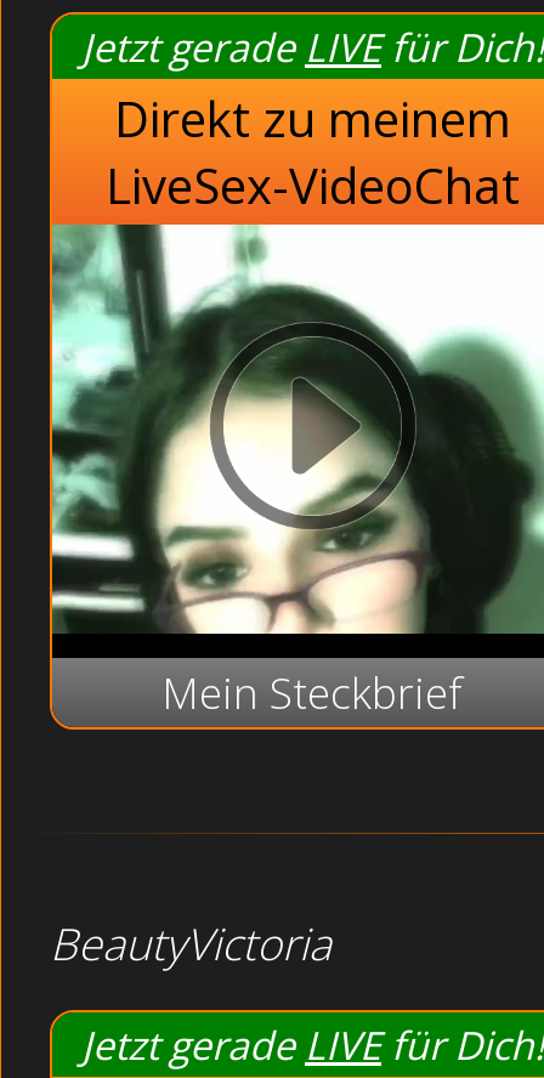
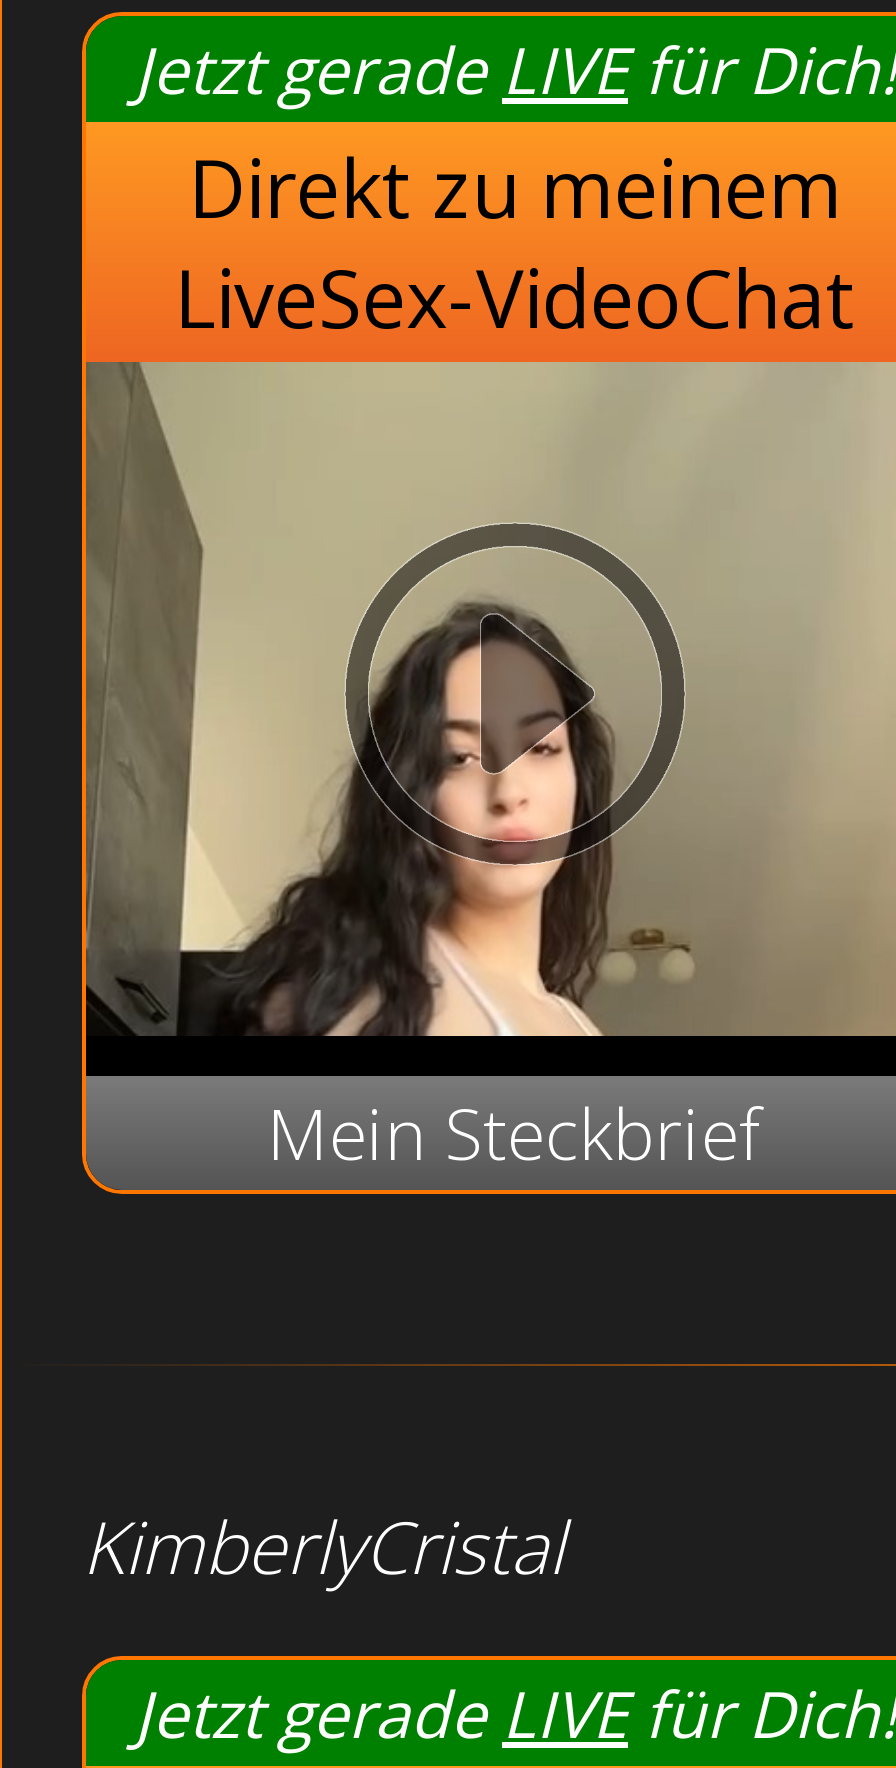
[51,223,540,635] [image] -> [86,362,890,1038] [image]
[50,915,331,974] BeautyVictoria -> [82,1499,564,1597] KimberlyCristal

